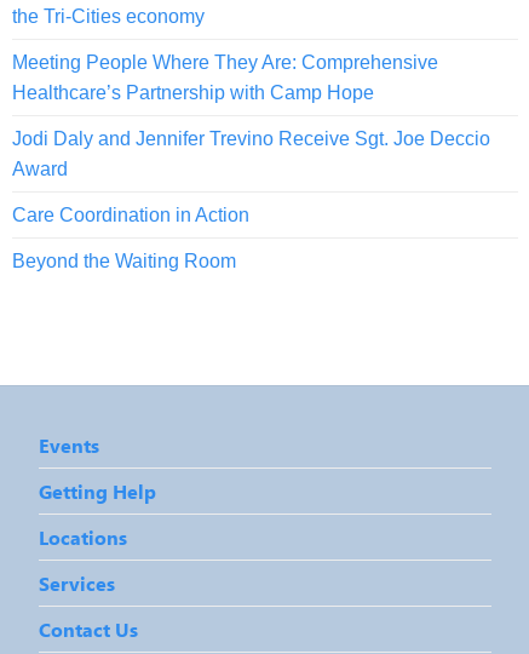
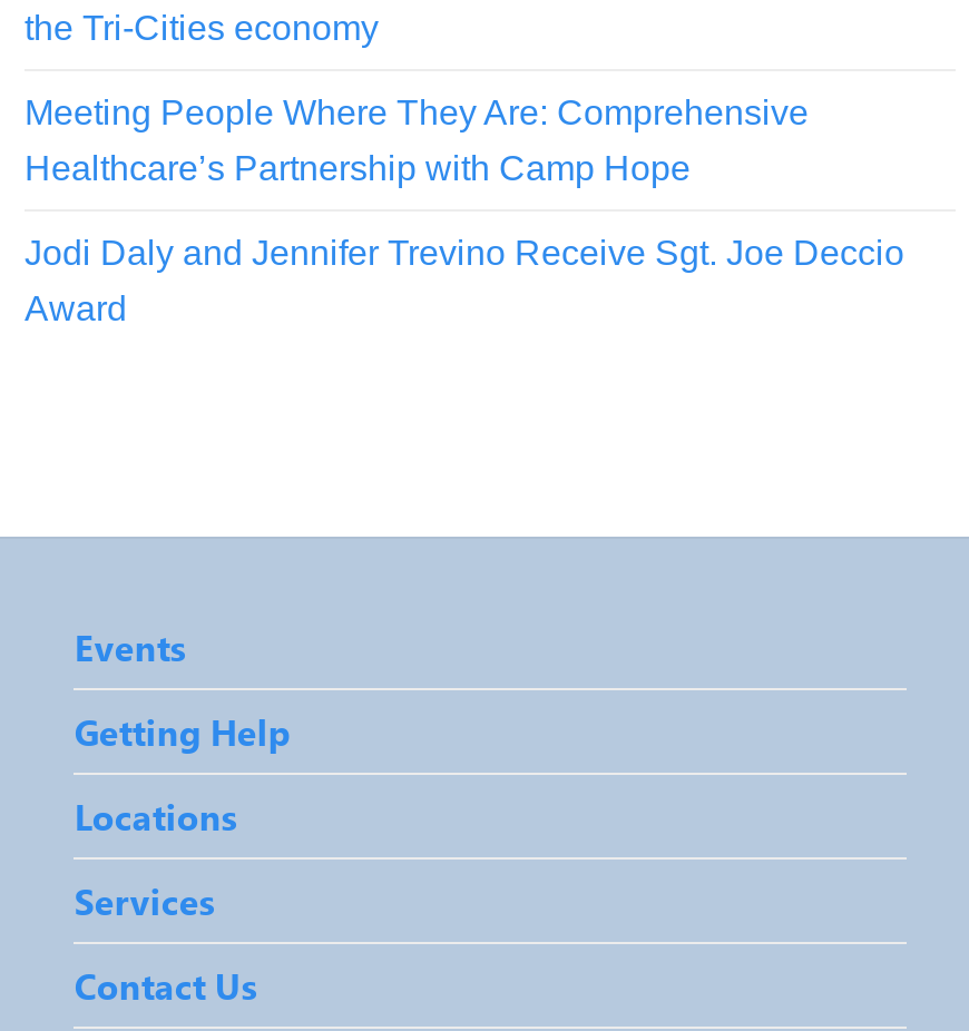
[12,204,249,271] Care Coordination in Action | Beyond the Waiting Room -> none

